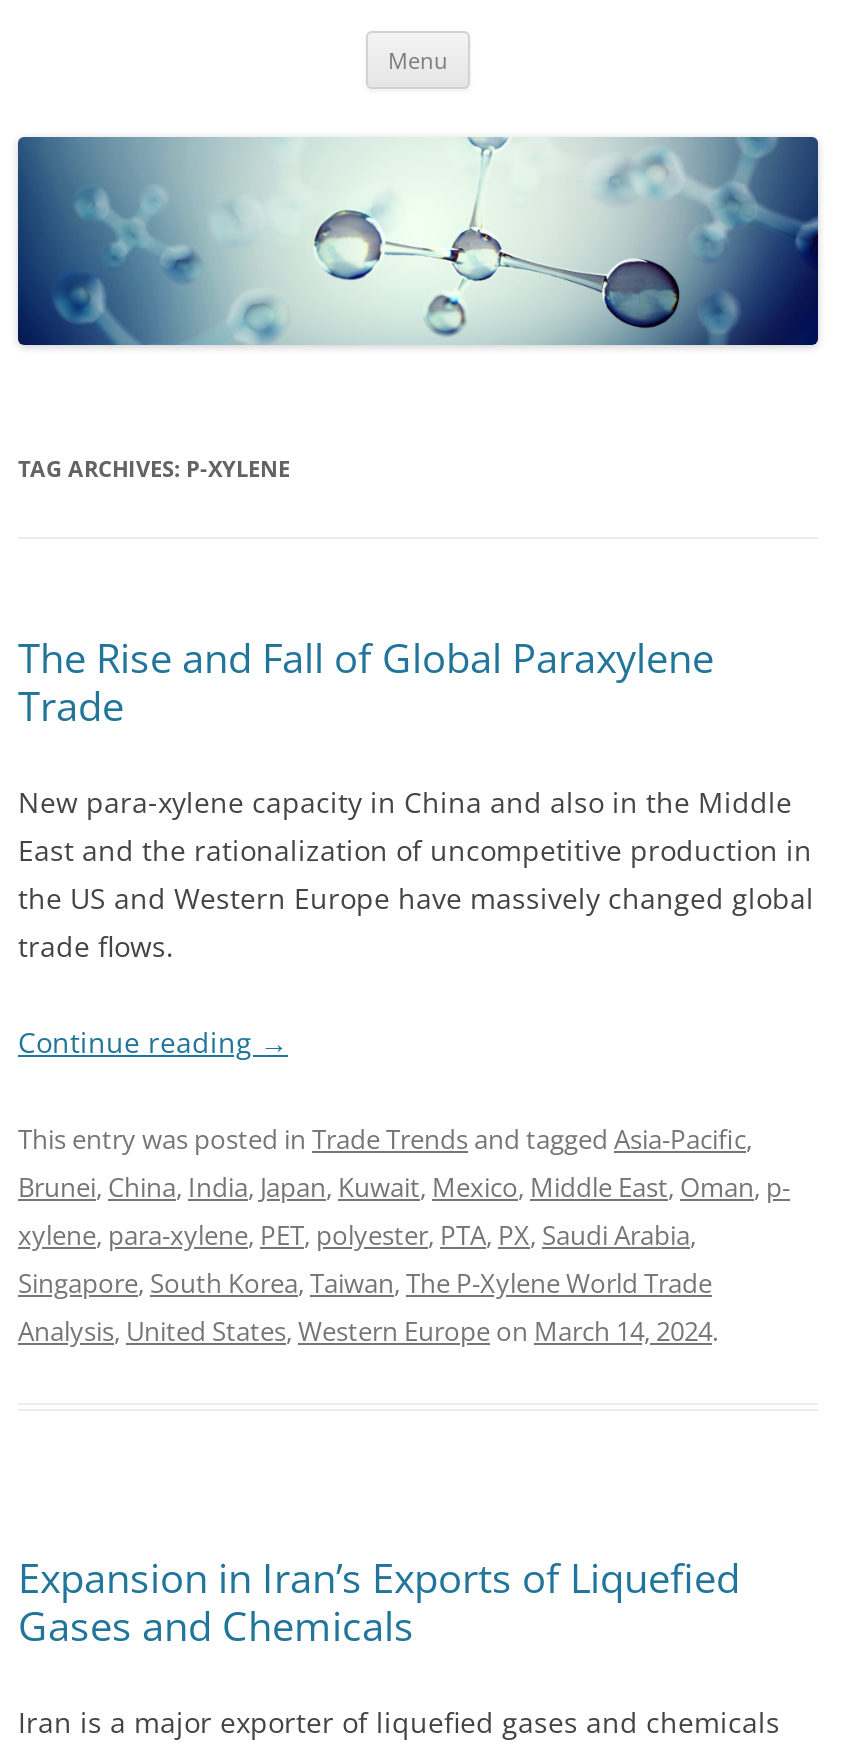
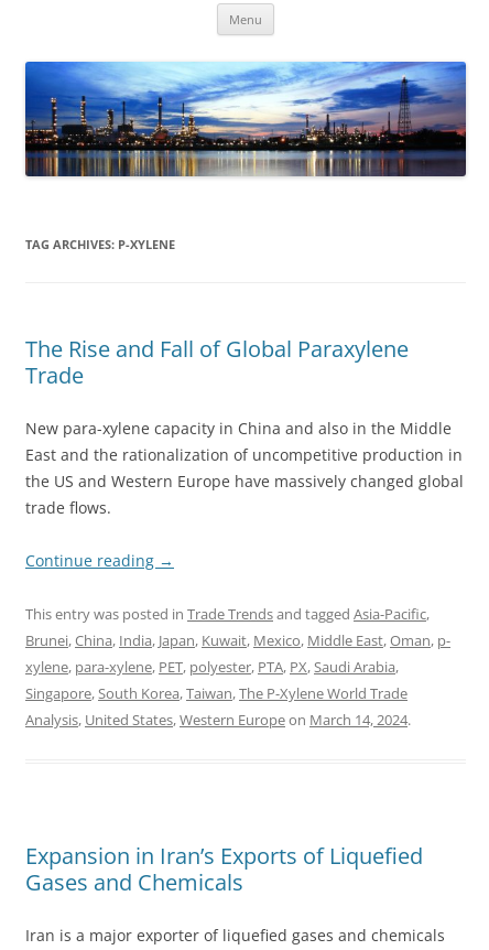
[16,135,820,347] [image] -> [24,61,467,177] [image]

